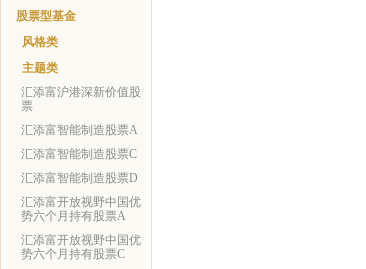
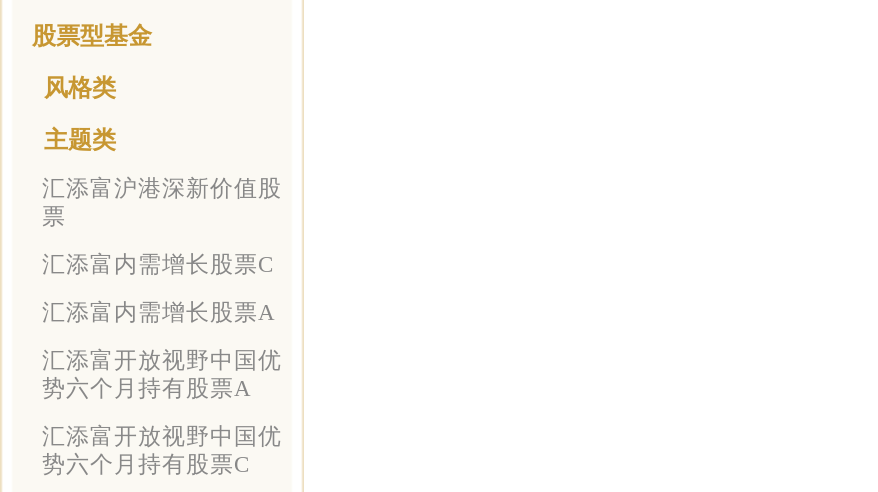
[21,124,138,184] 汇添富智能制造股票A | 汇添富智能制造股票C | 汇添富智能制造股票D -> [42,252,276,324] 汇添富内需增长股票C | 汇添富内需增长股票A

